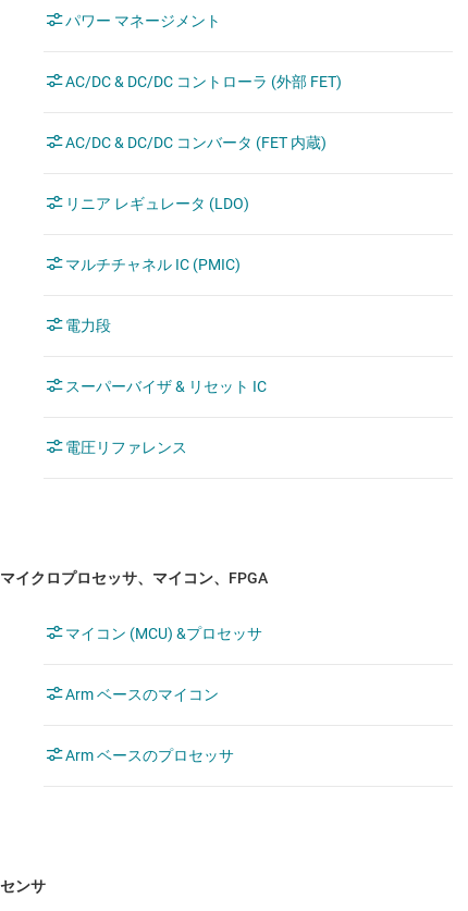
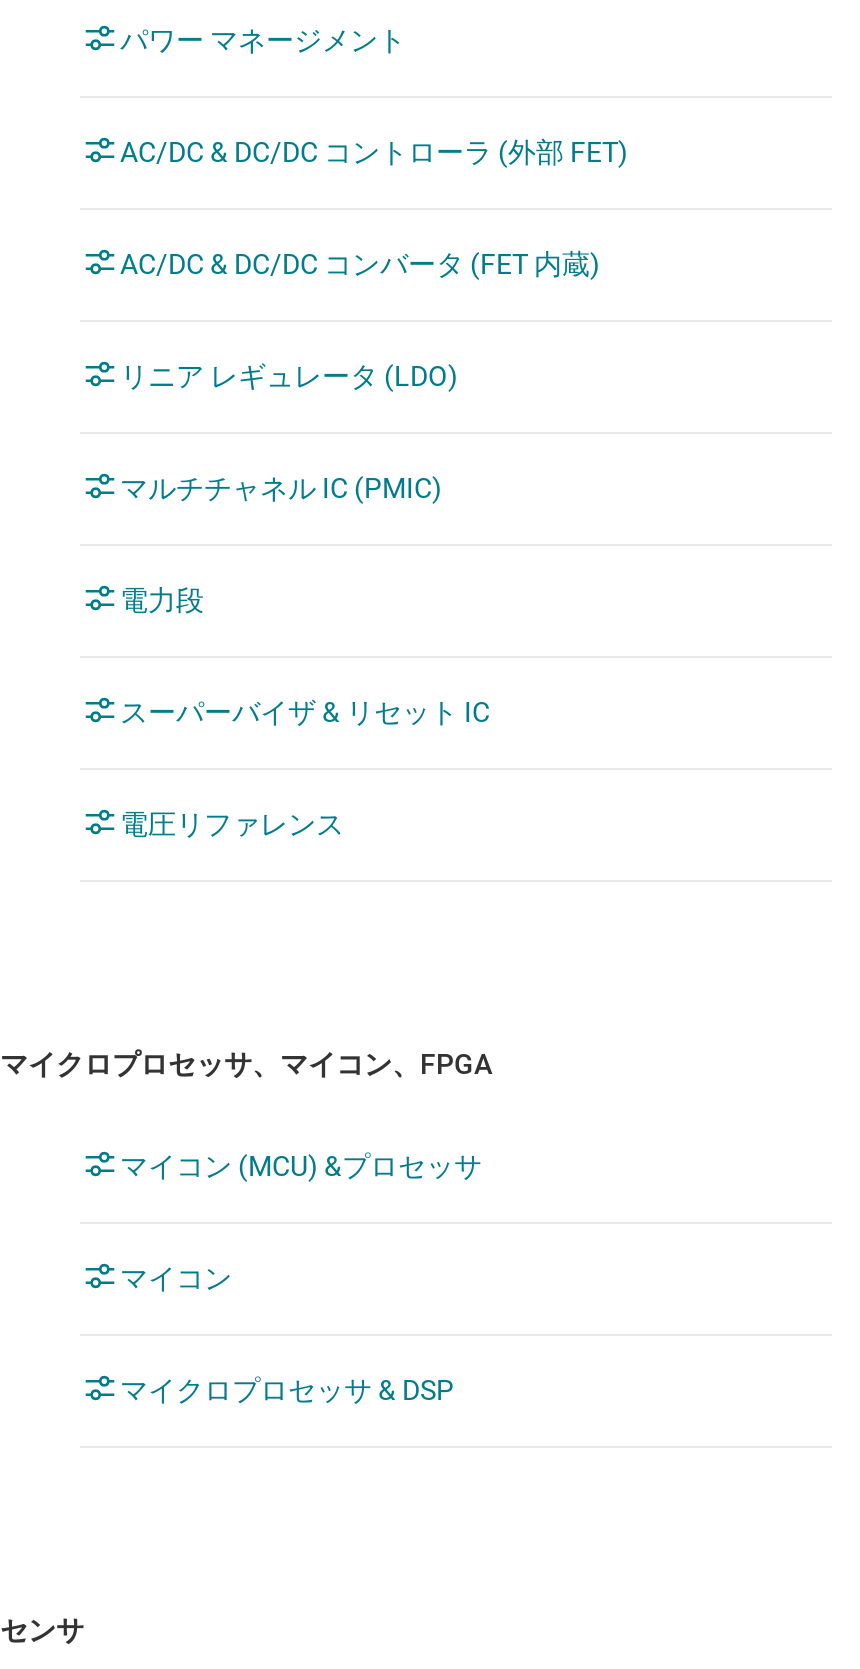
[65,686,219,703] Arm ベースのマイコン -> [120,1262,232,1294] マイコン
[65,747,234,764] Arm ベースのプロセッサ -> [120,1374,454,1406] マイクロプロセッサ & DSP

